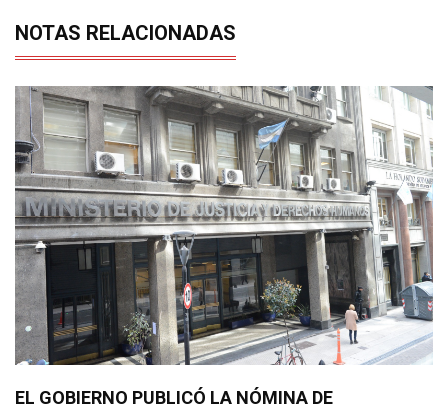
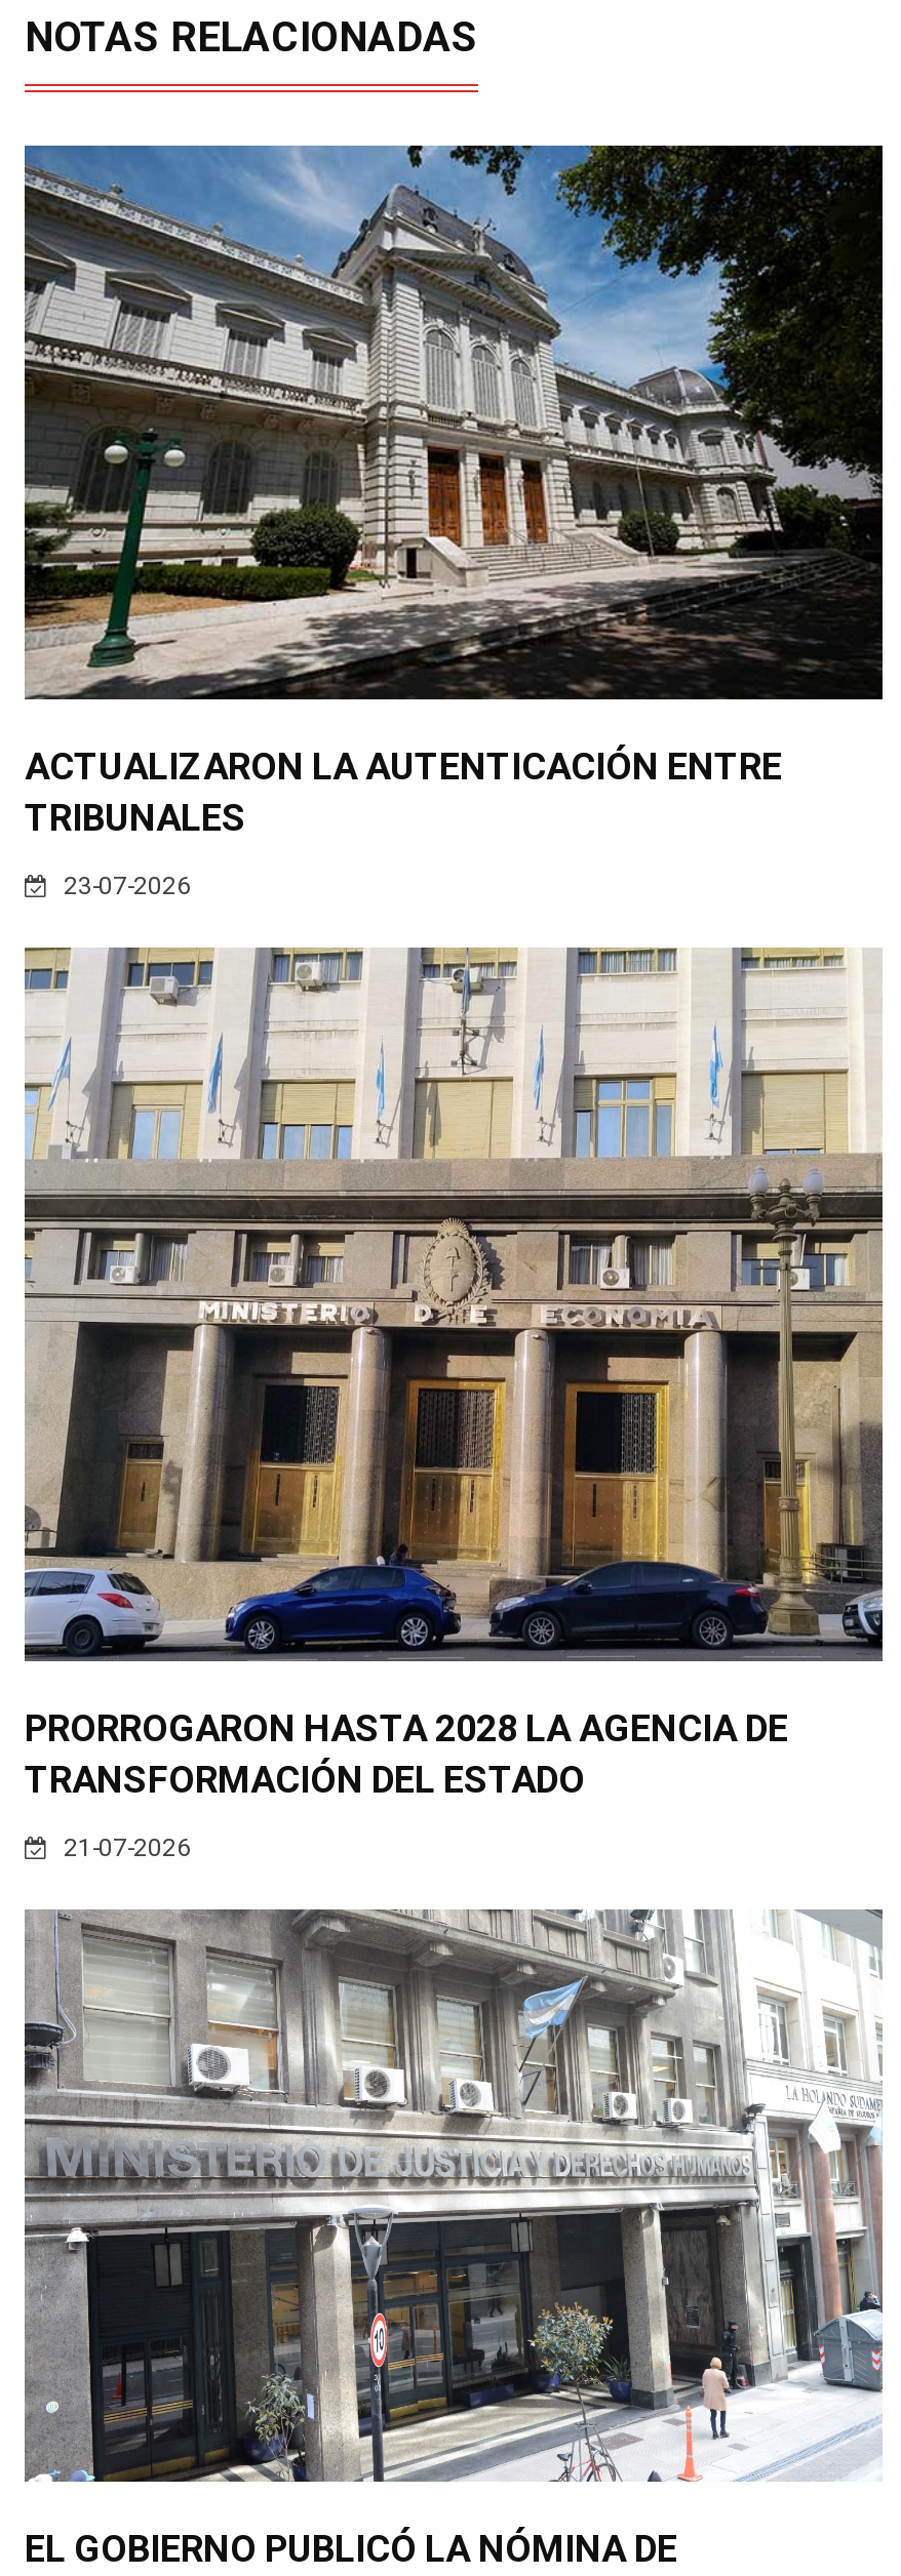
none -> [23,945,885,1863] [image] | PRORROGARON HASTA 2028 LA AGENCIA DE | TRANSFORMACIÓN DEL ESTADO | 21-07-2026
none -> [25,144,885,901] [image] | ACTUALIZARON LA AUTENTICACIÓN ENTRE | TRIBUNALES | 23-07-2026

